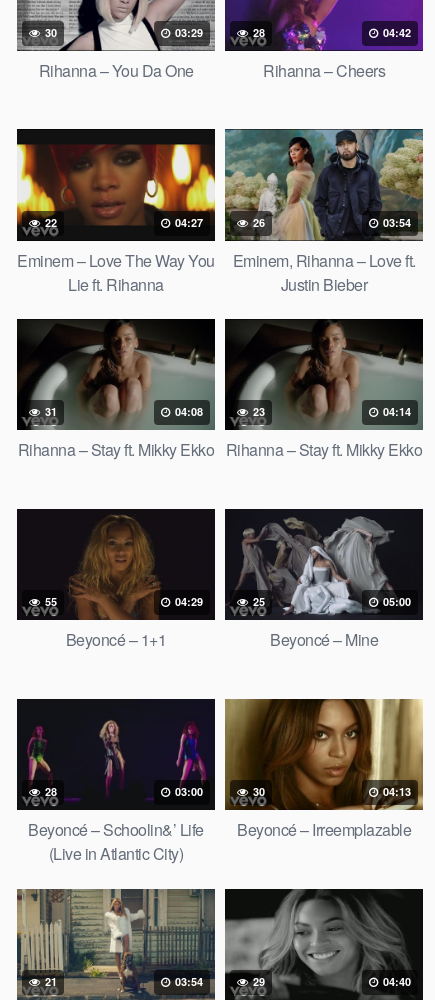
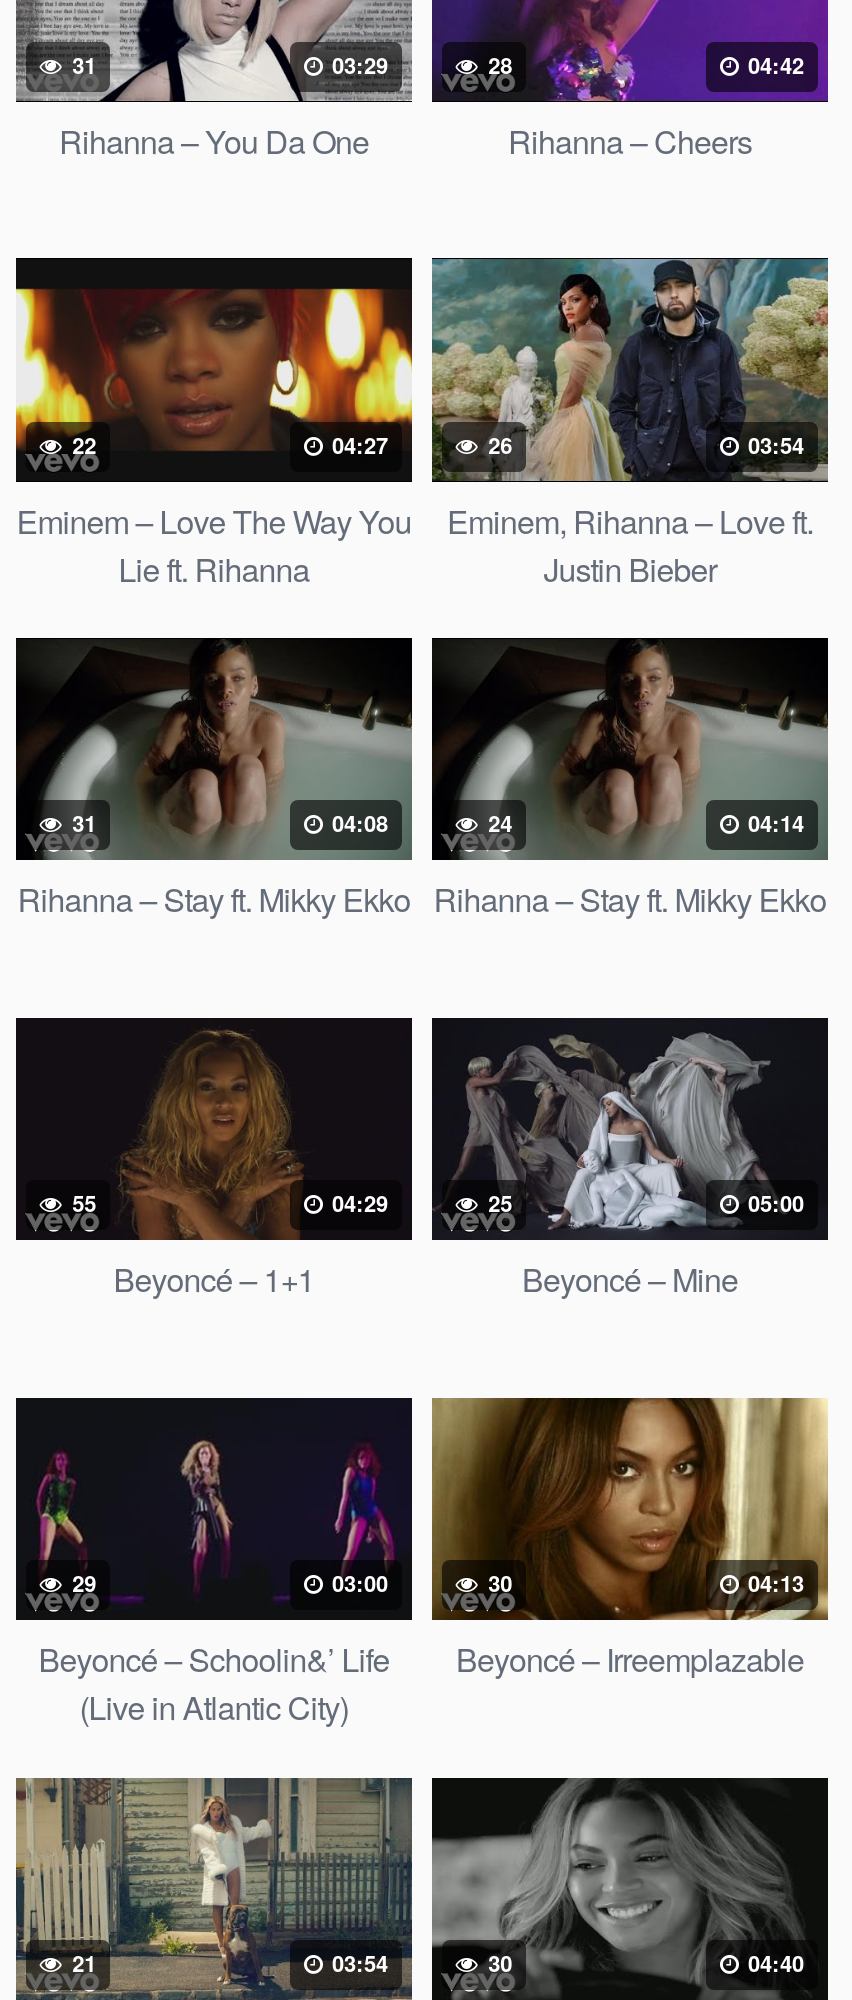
[42,25,57,40] 30 -> [66,50,96,80] 31
[250,404,265,419] 23 -> [482,809,512,839] 24
[42,784,57,799] 28 -> [66,1568,96,1598] 29
[250,974,265,989] 29 -> [482,1948,512,1978] 30

